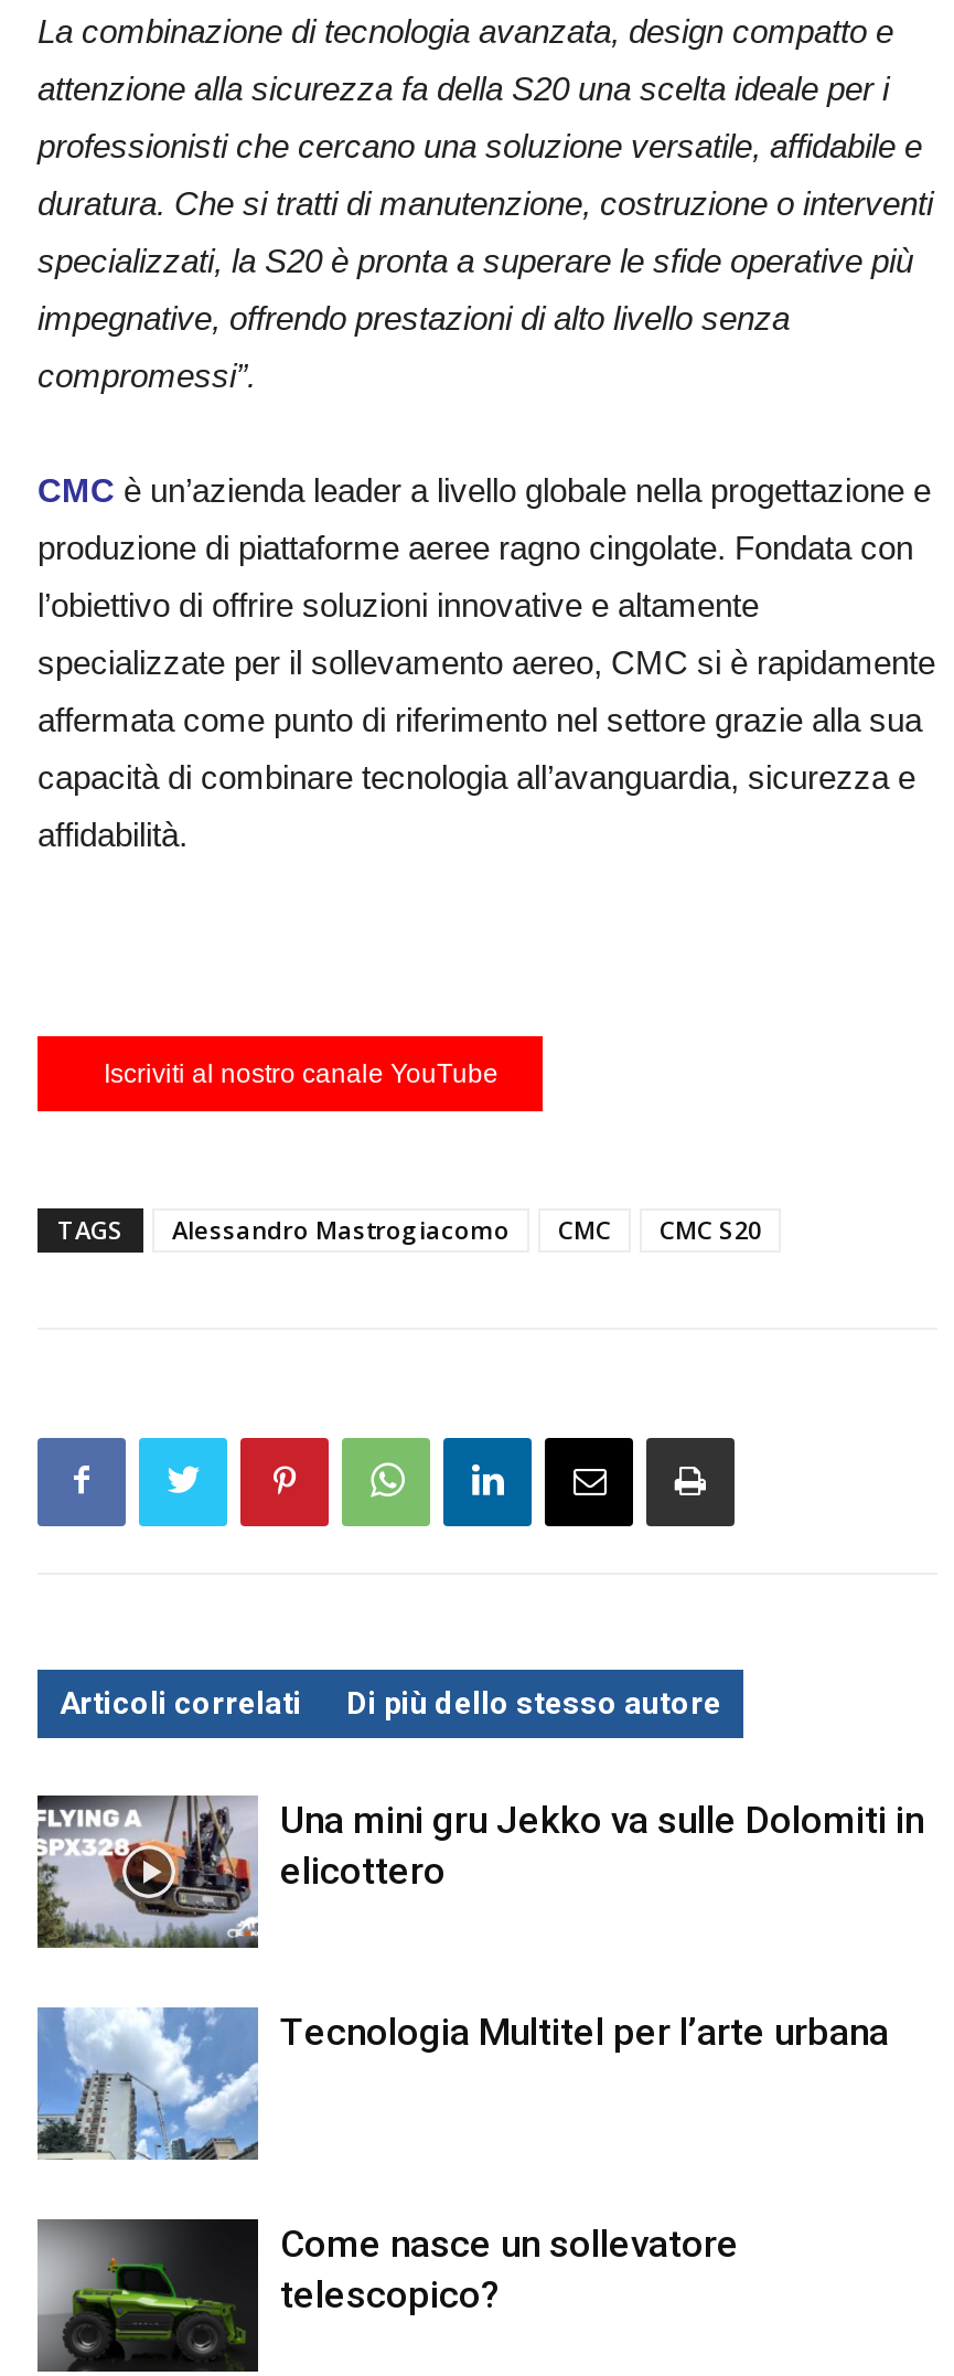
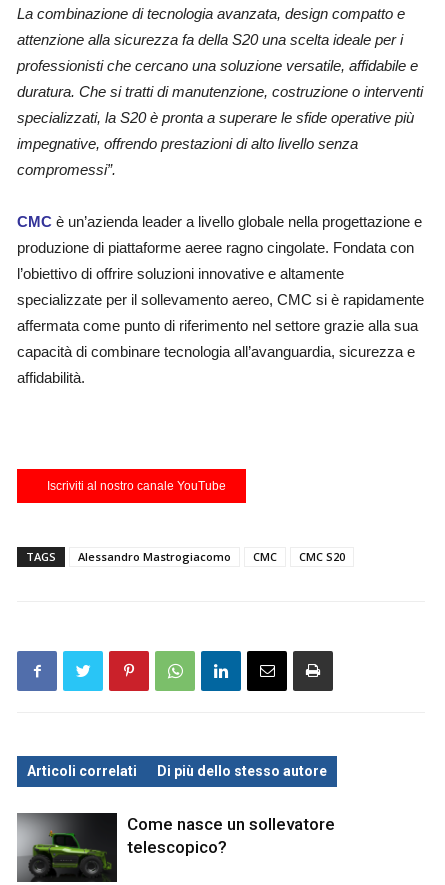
[37,1794,924,1949] [image] | Una mini gru Jekko va sulle Dolomiti in | elicottero -> none
[35,2006,889,2161] [image] | Tecnologia Multitel per l’arte urbana -> none

